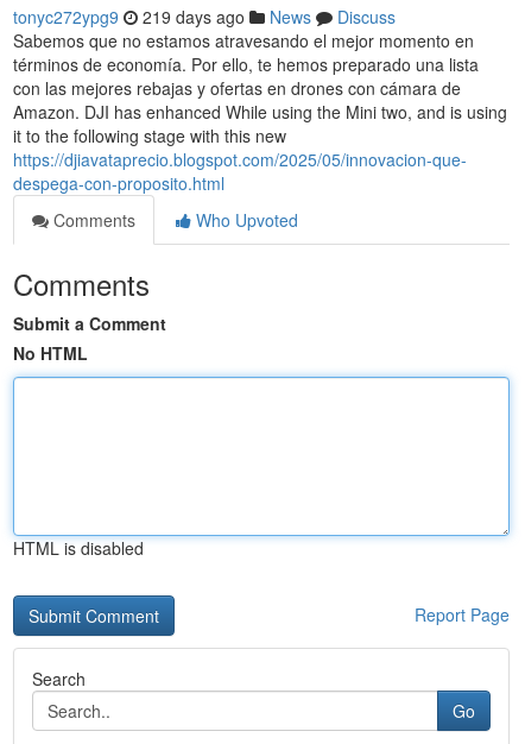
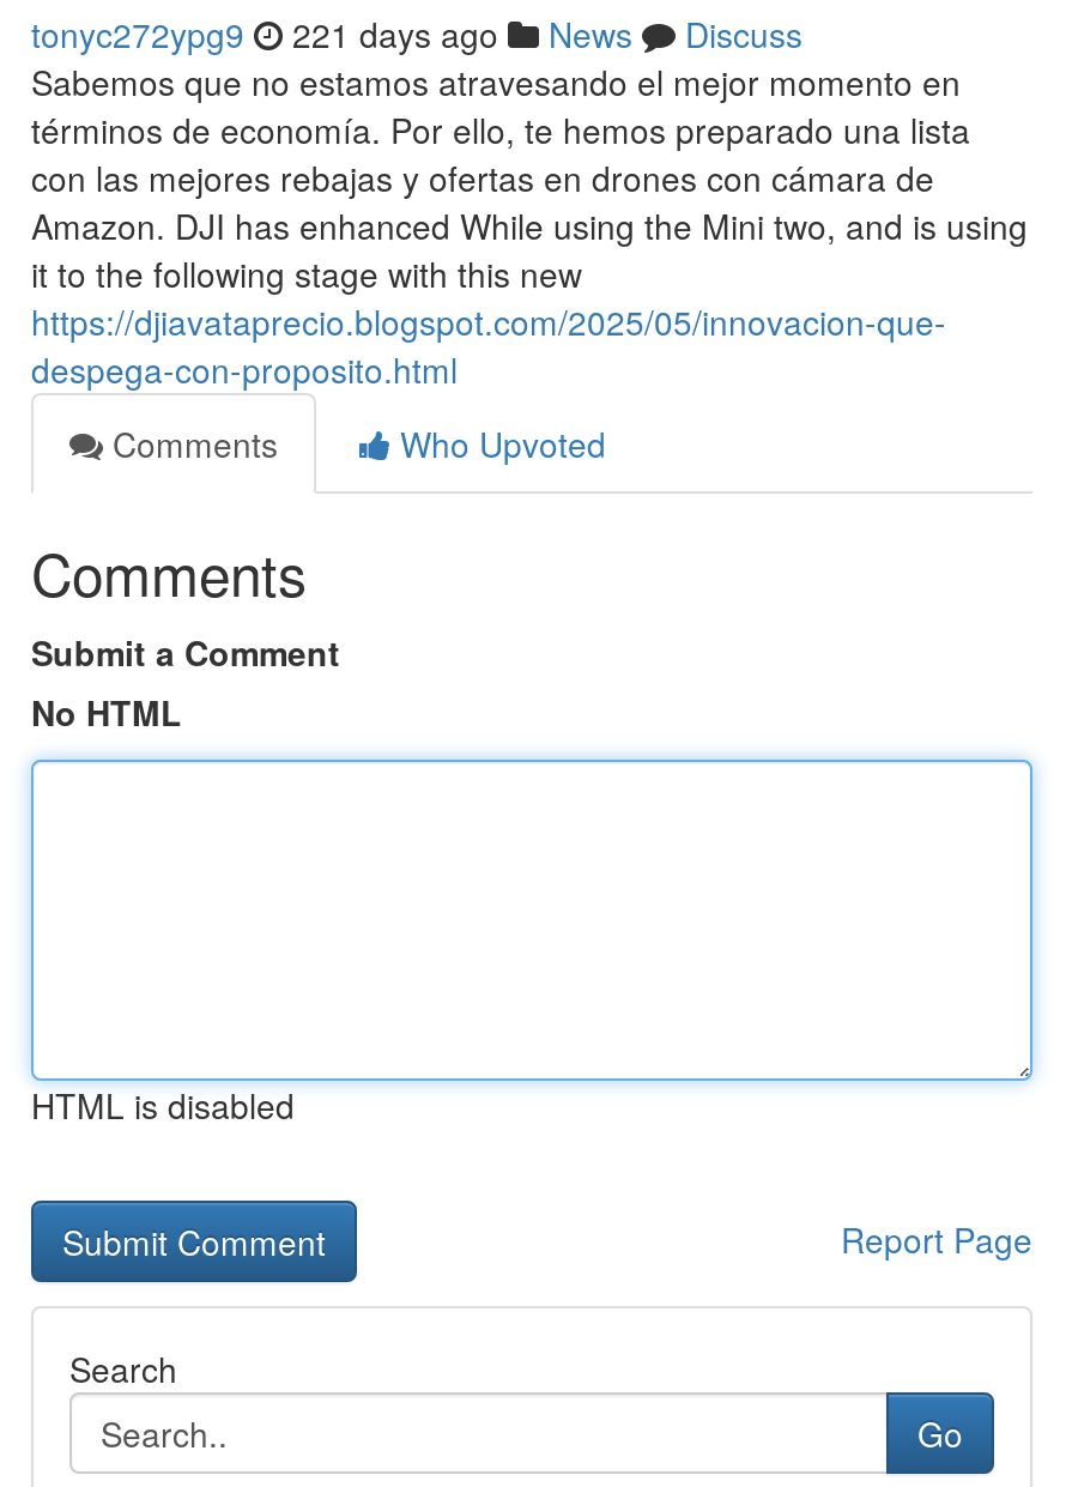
[13,5,396,29] tonyc272ypg9 219 days ago News Discuss -> [31,10,802,58] tonyc272ypg9 221 days ago News Discuss

